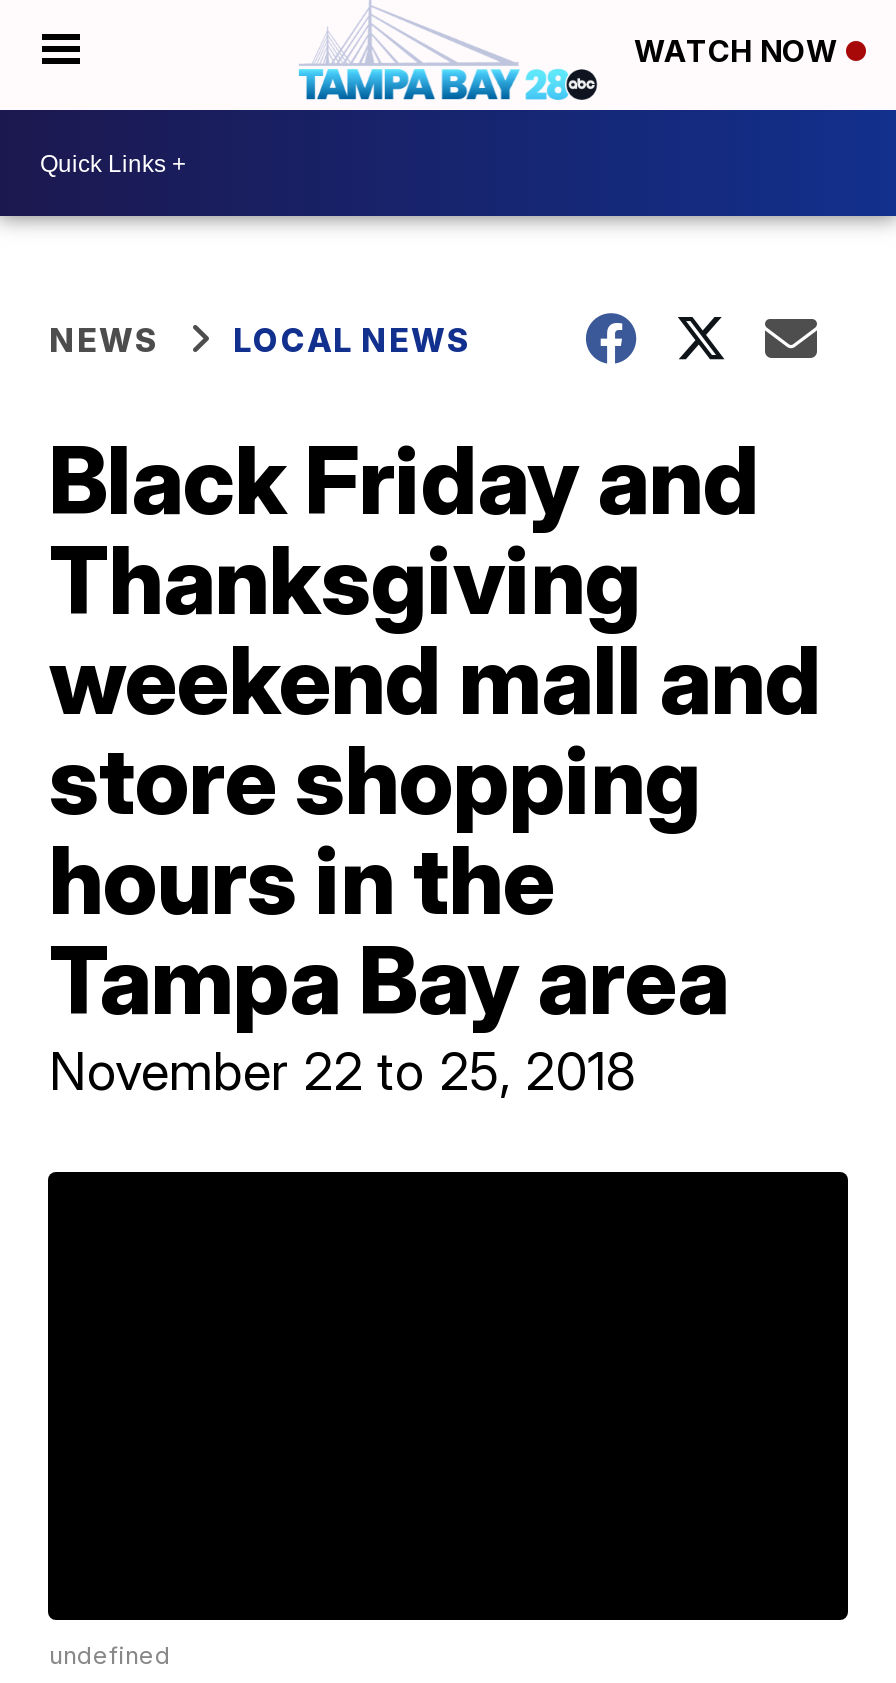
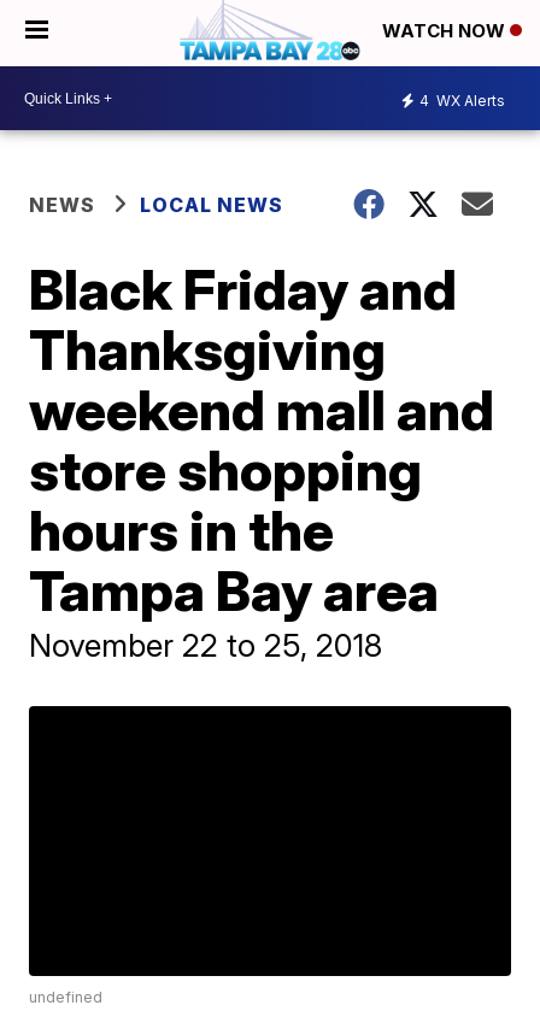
none -> [419,91,505,109] 4 WX Alerts

